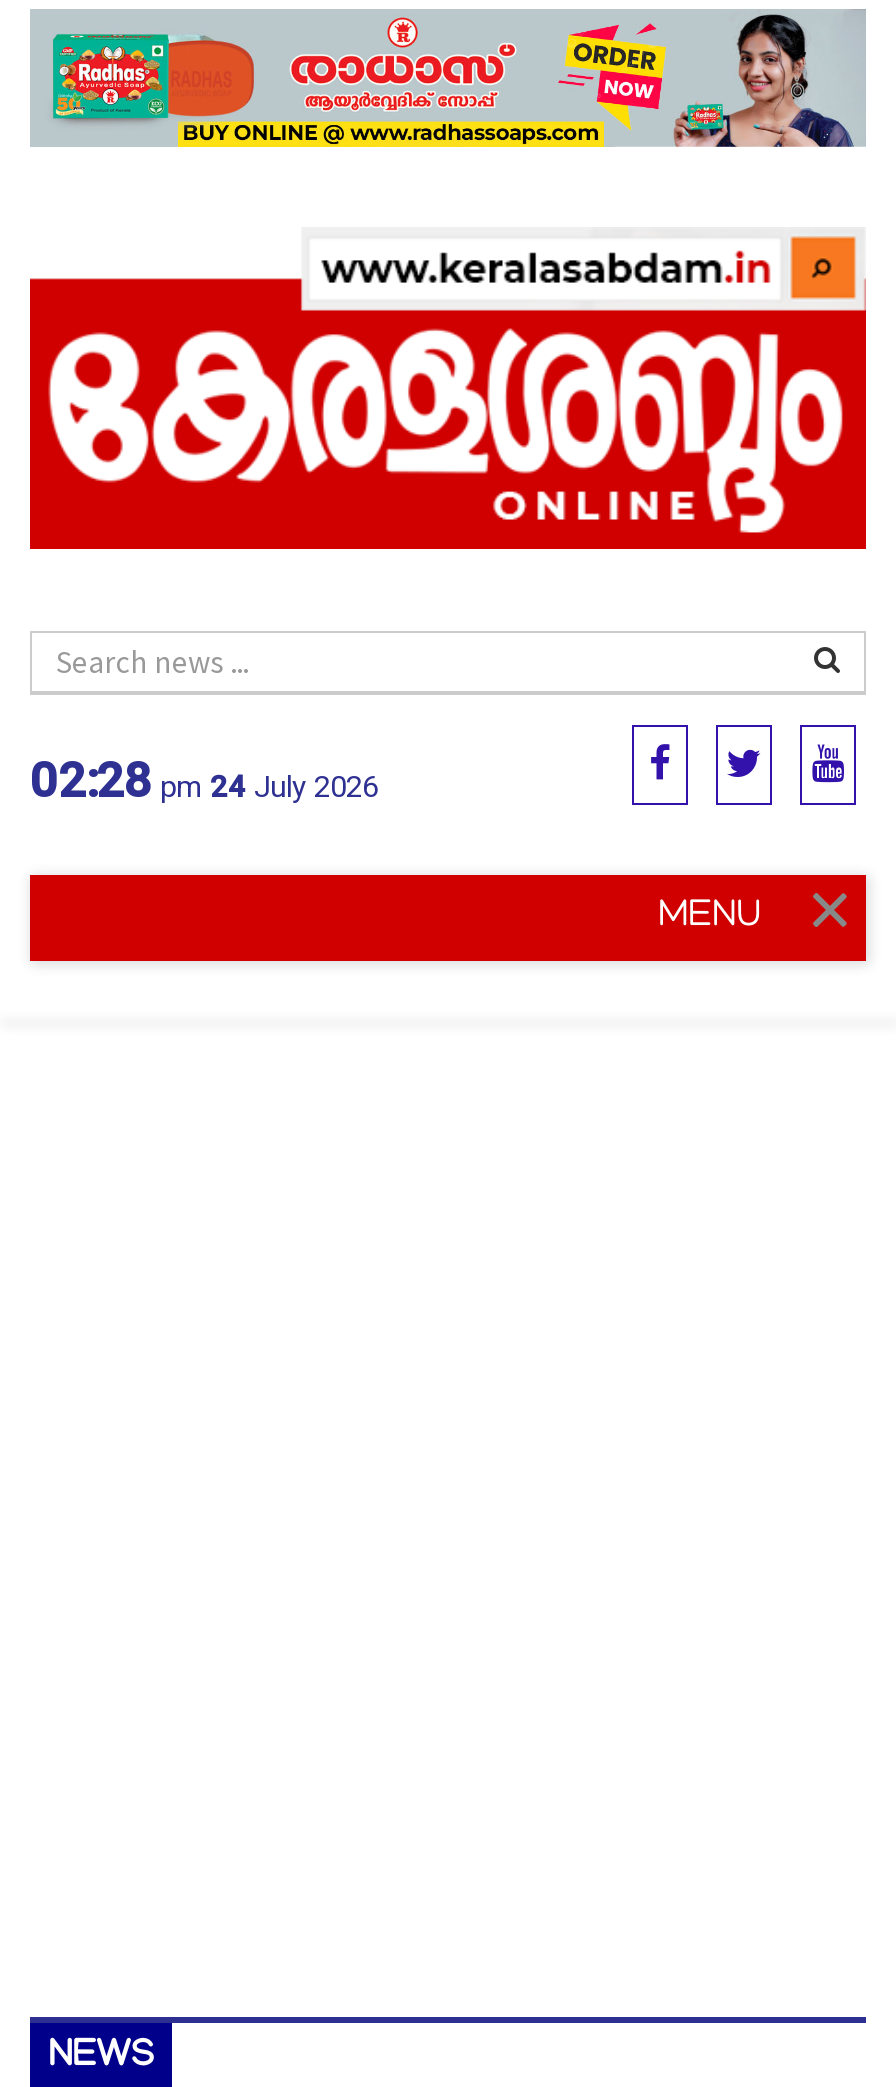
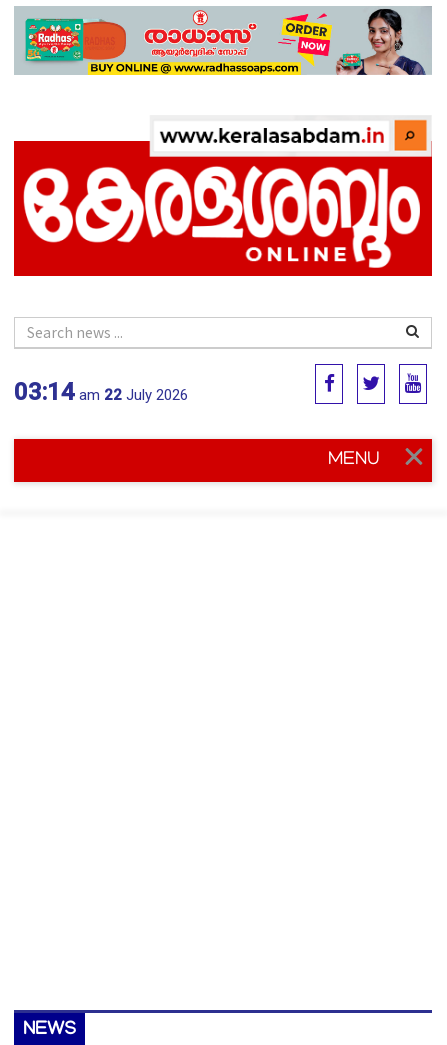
[30,753,378,809] 02:28 pm 24 July 2026 -> [14,378,188,406] 03:14 am 22 July 2026

